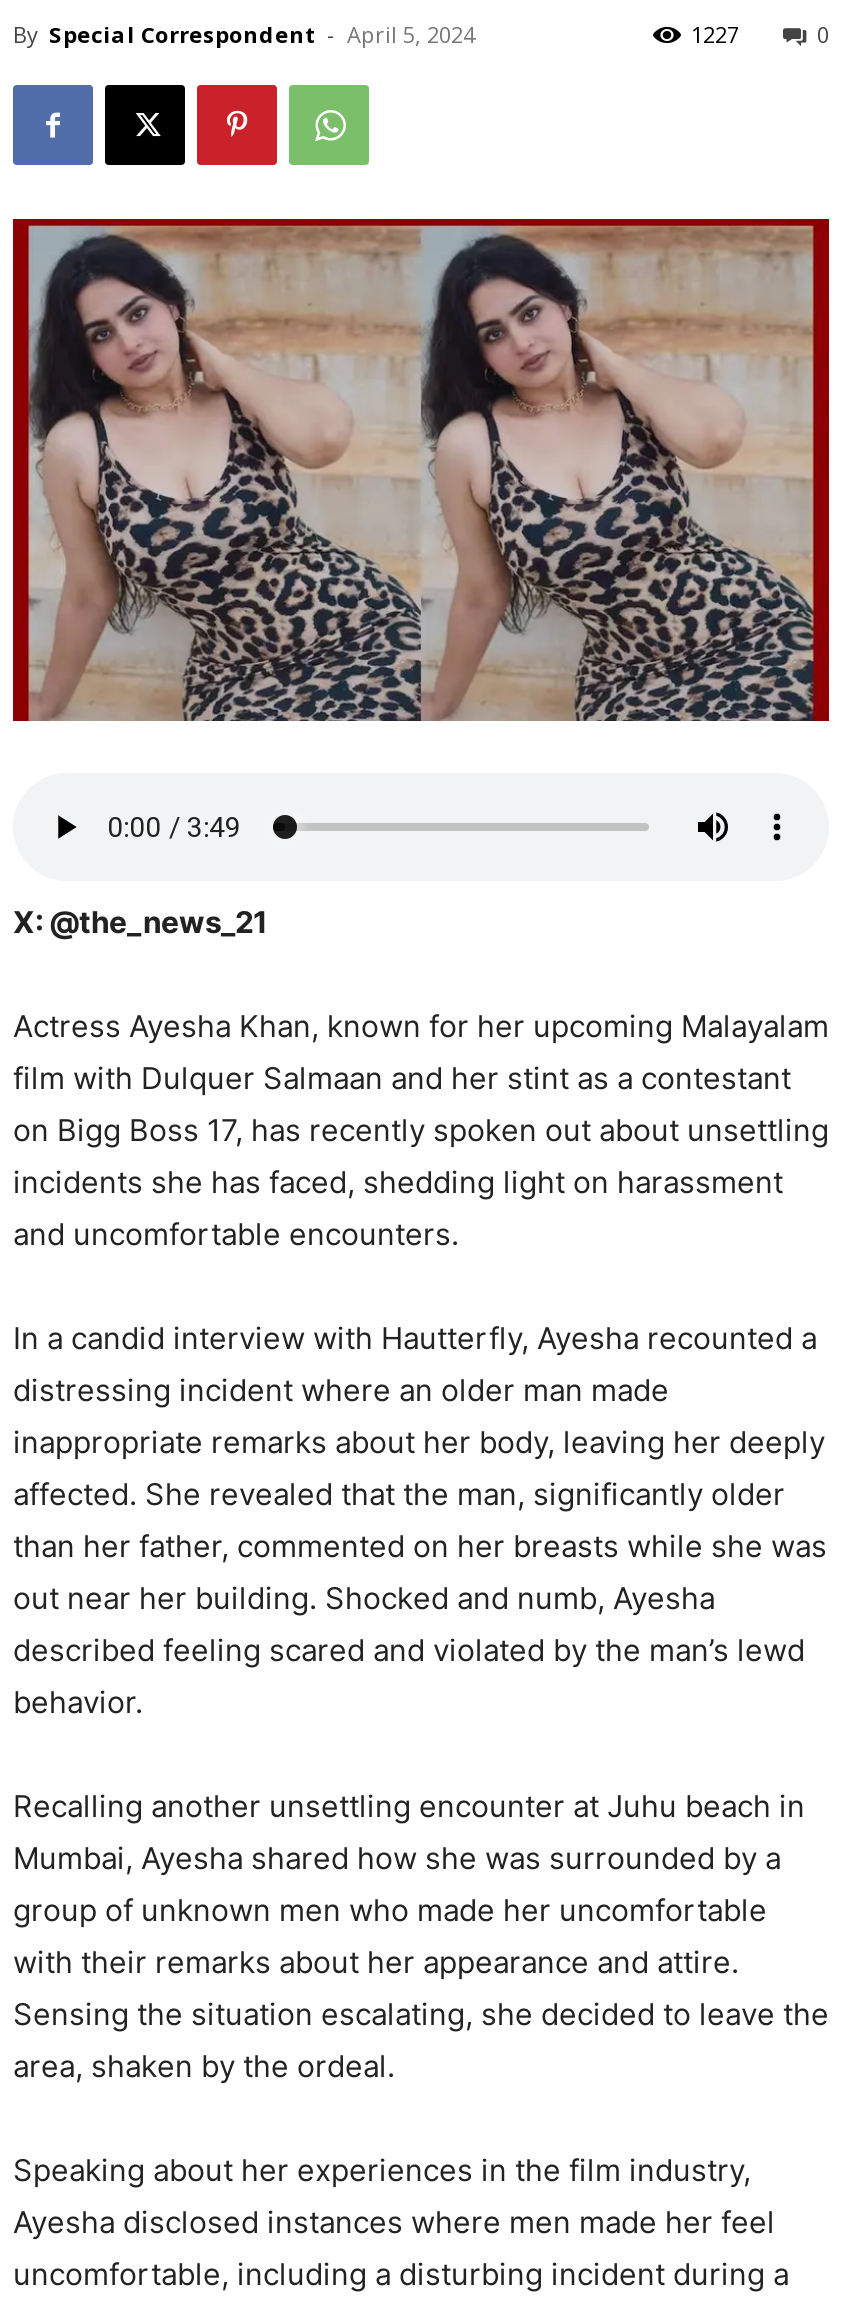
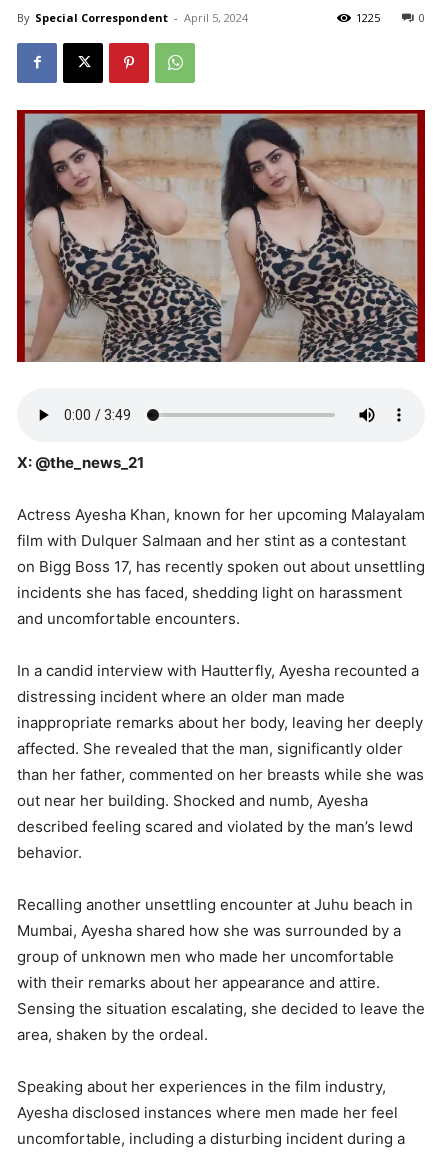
[691,19,739,49] 1227 -> [356,10,380,25] 1225

